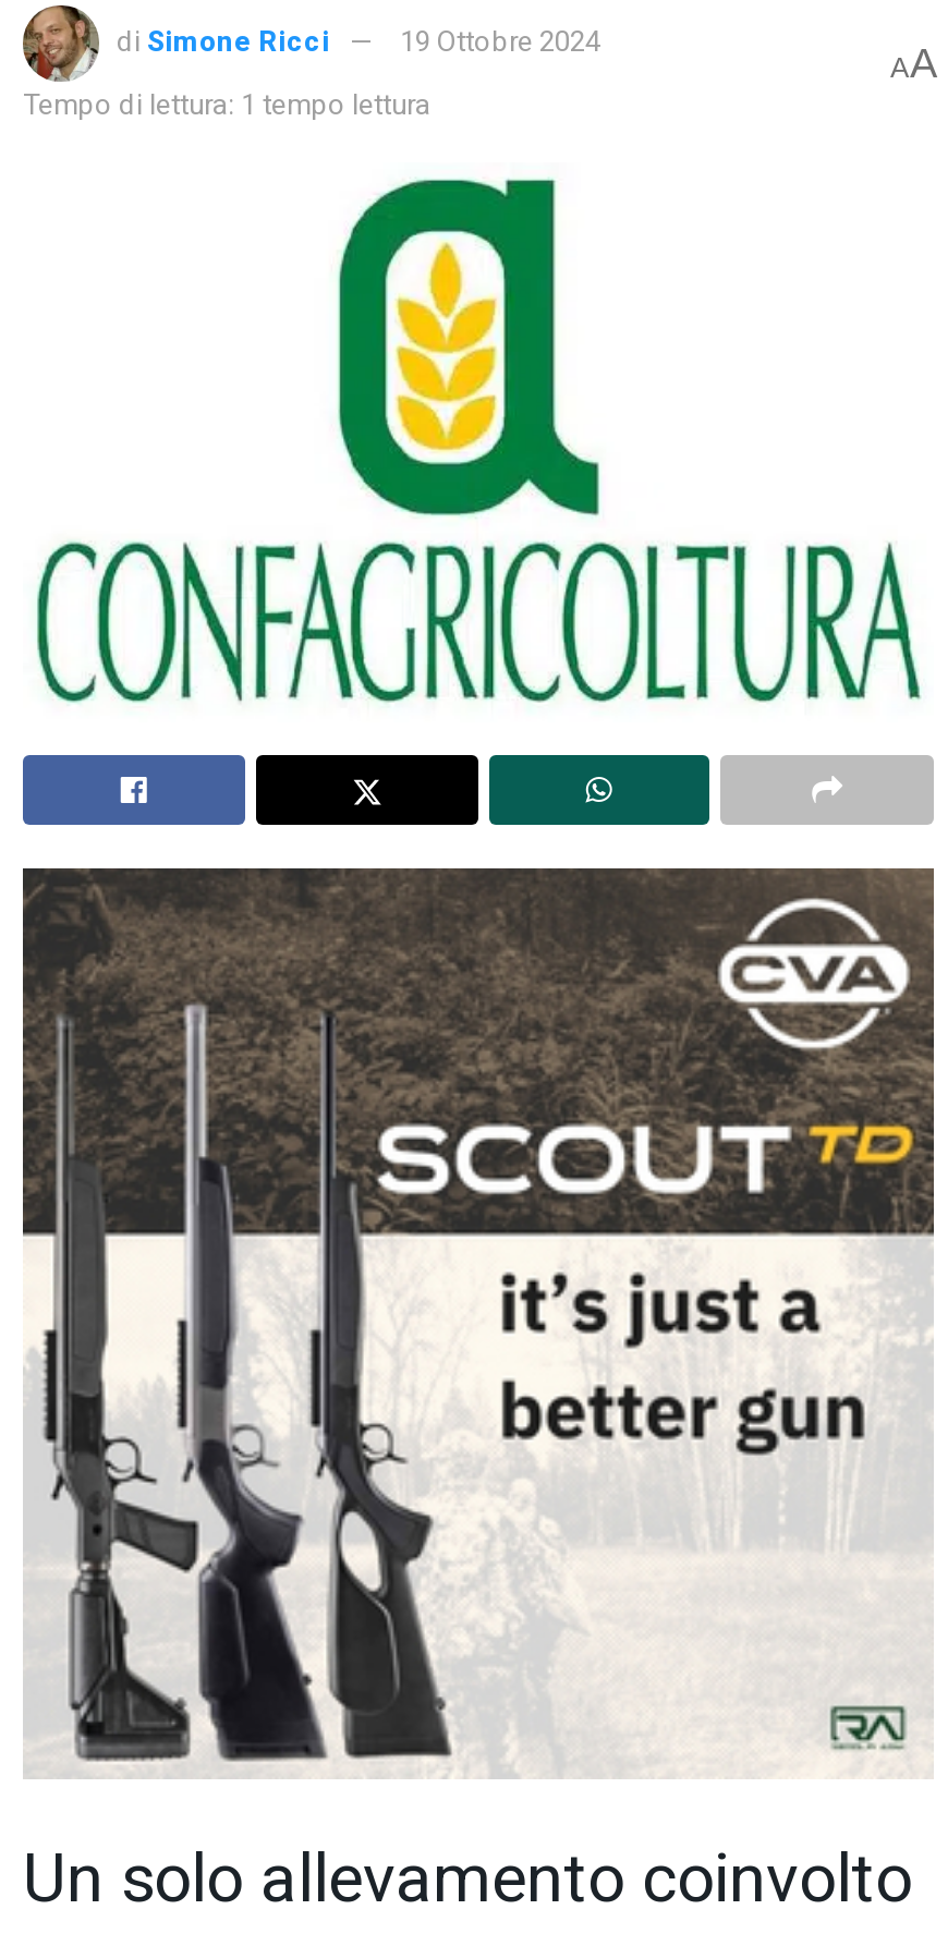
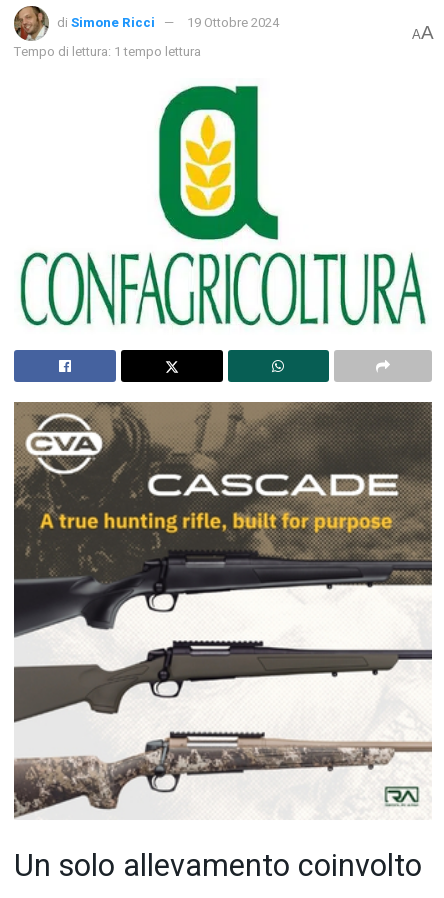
[23,868,934,1777] [image] -> [13,402,433,818] [image]

